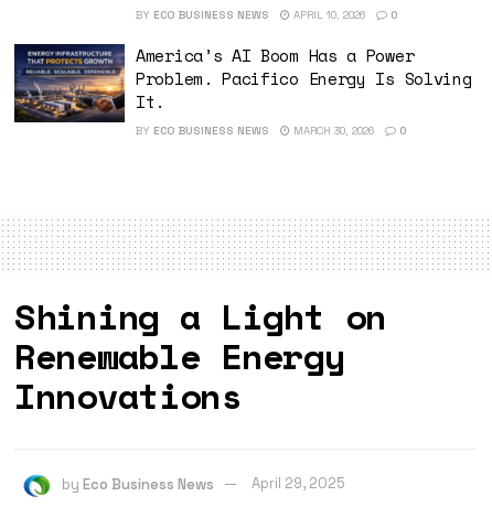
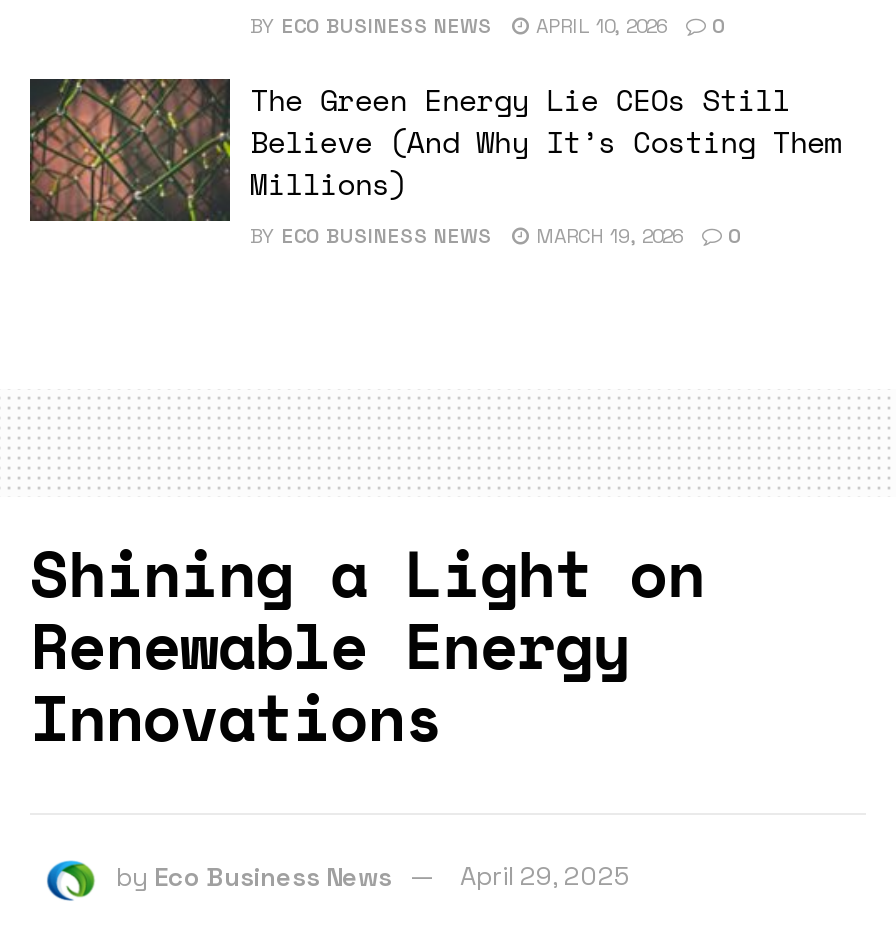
[14,42,472,123] [image] | America’s AI Boom Has a Power | Problem. Pacifico Energy Is Solving | It. -> [30,76,842,223] [image] | The Green Energy Lie CEOs Still | Believe (And Why It’s Costing Them | Millions)
[136,123,406,137] BY ECO BUSINESS NEWS MARCH 30, 2026 0 -> [250,222,740,248] BY ECO BUSINESS NEWS MARCH 19, 2026 0

